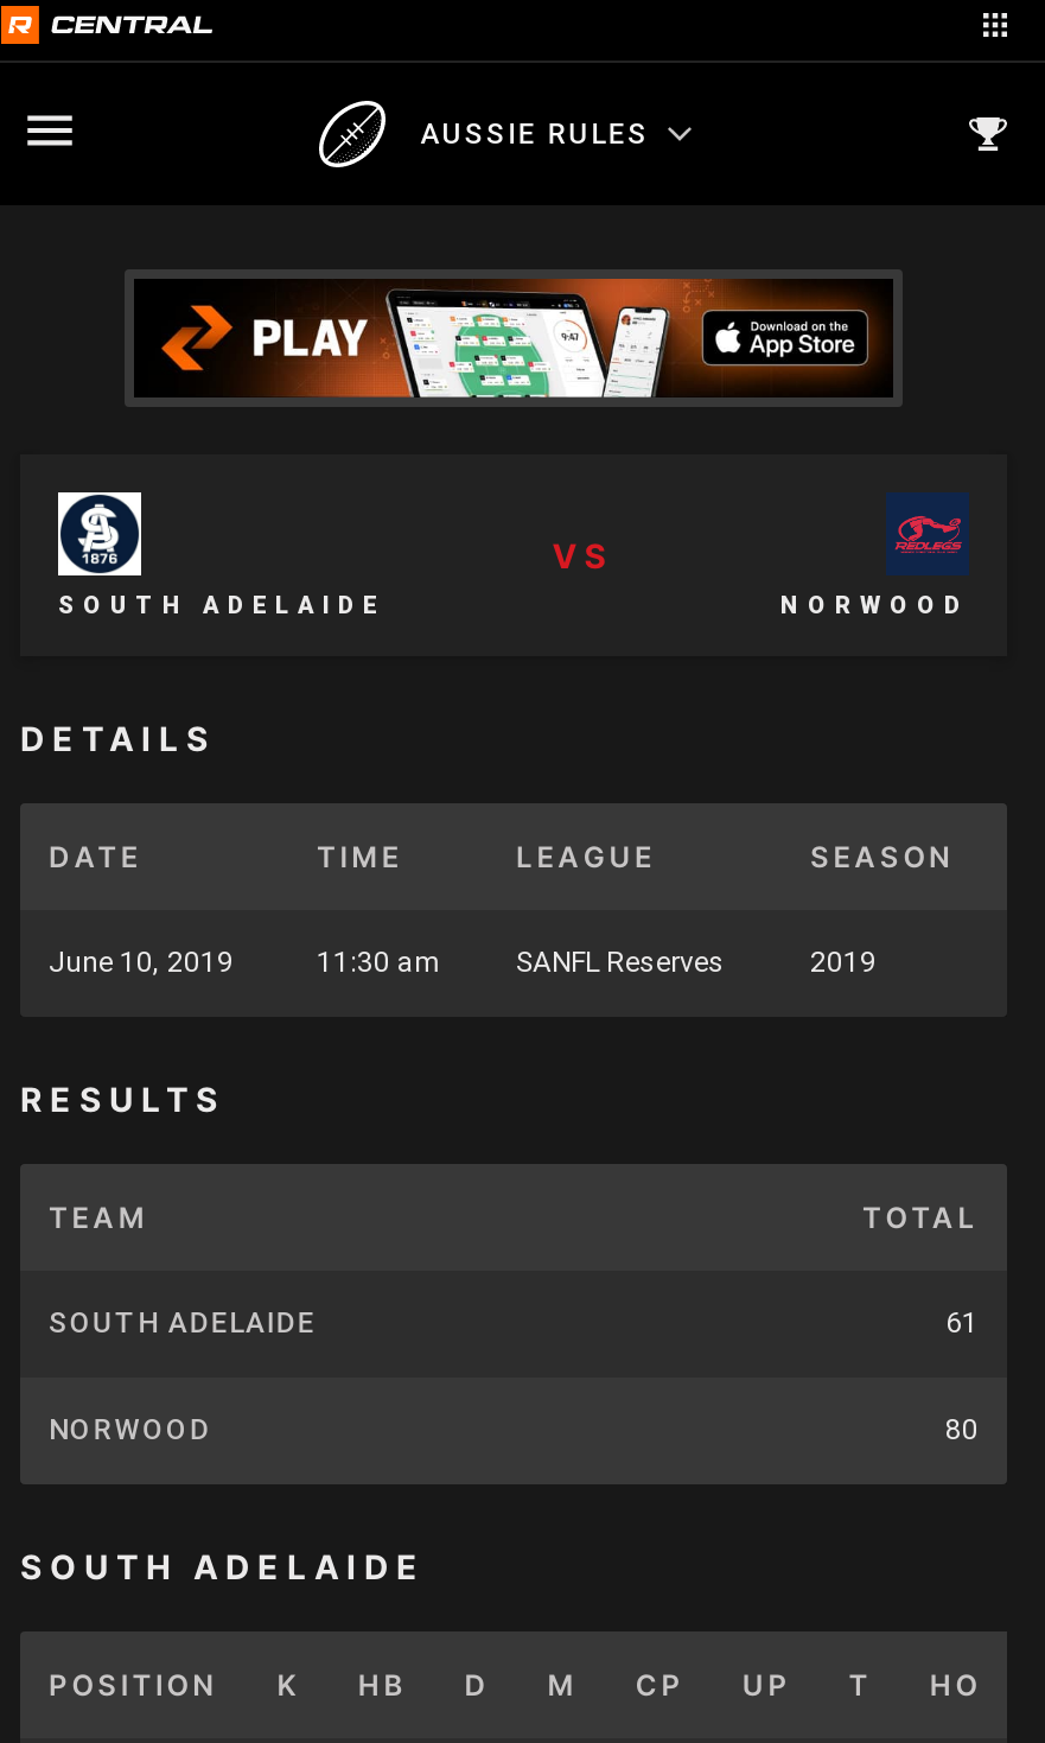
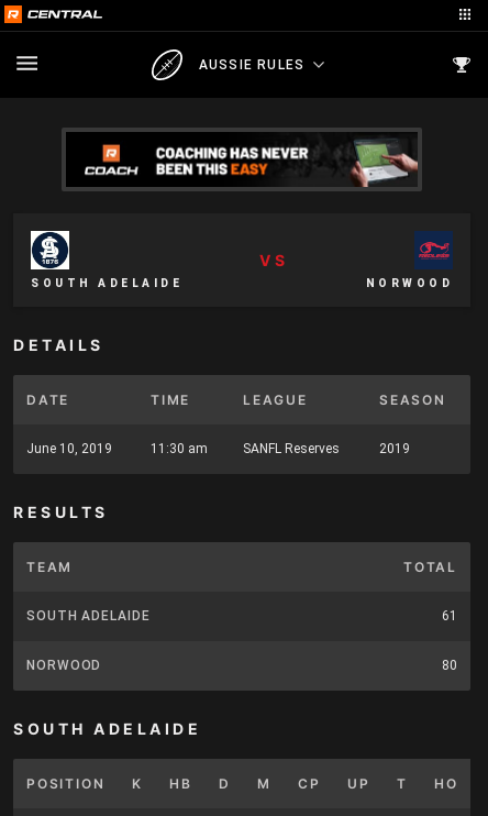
[160,276,893,400] [image] -> [79,131,419,188] [image]

